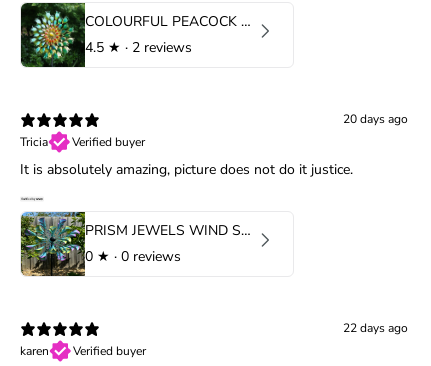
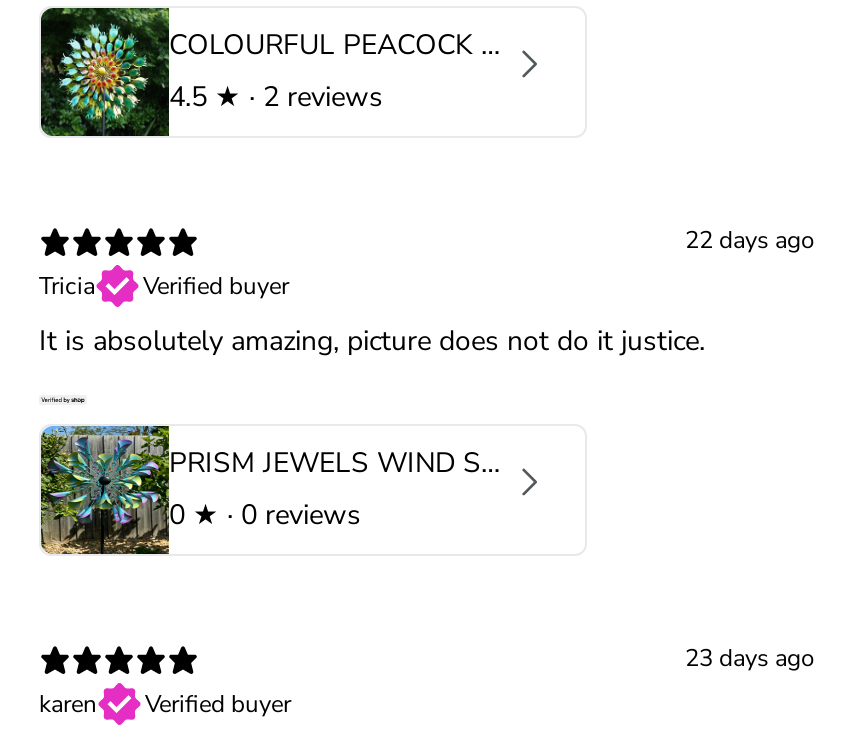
[343,110,408,126] 20 days ago -> [685,223,815,255] 22 days ago
[343,319,408,335] 22 days ago -> [685,641,815,673] 23 days ago

